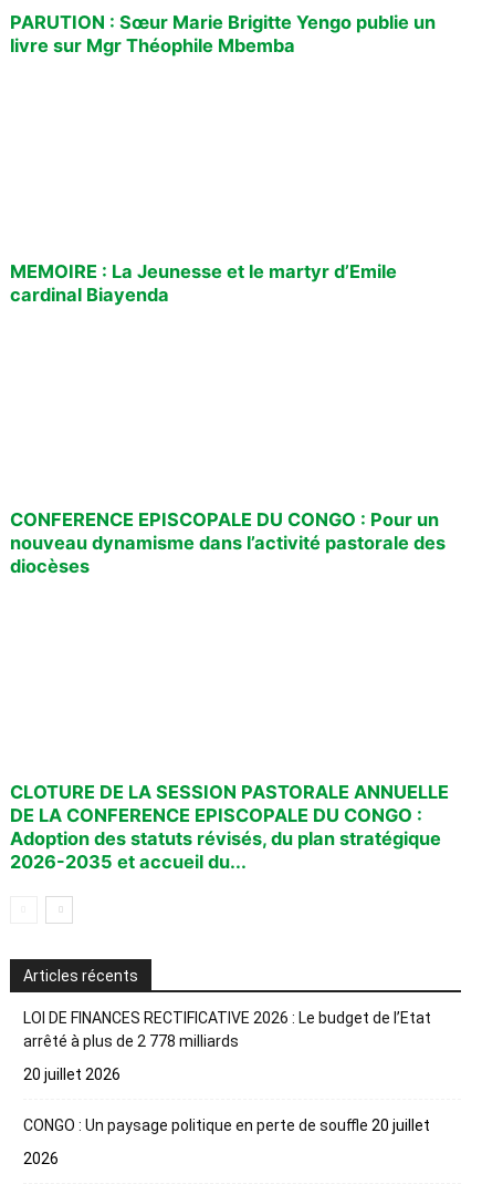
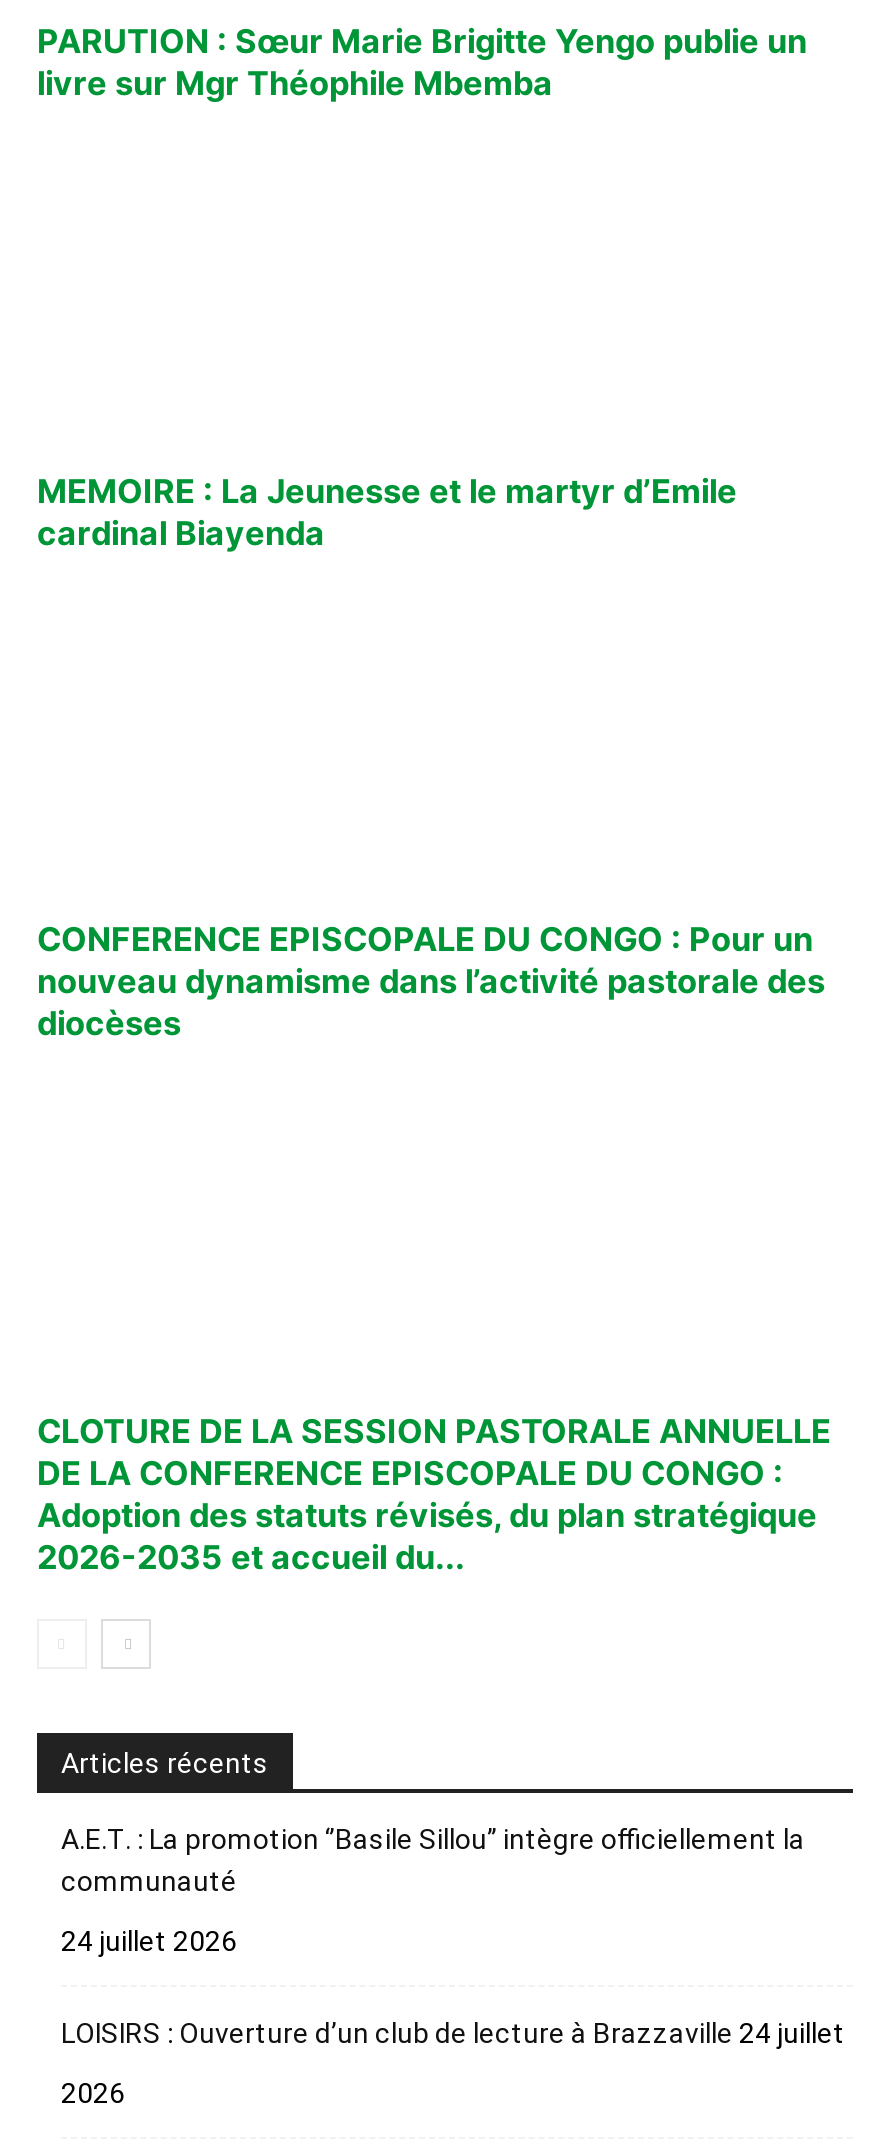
[23,1009,431,1050] LOI DE FINANCES RECTIFICATIVE 2026 : Le budget de l’Etat | arrêté à plus de 2 778 milliards -> [61,1823,805,1897] A.E.T. : La promotion ‘’Basile Sillou’’ intègre officiellement la | communauté
[23,1066,120,1083] 20 juillet 2026 -> [61,1925,237,1957] 24 juillet 2026
[23,1117,430,1134] CONGO : Un paysage politique en perte de souffle 20 juillet -> [61,2017,845,2049] LOISIRS : Ouverture d’un club de lecture à Brazzaville 24 juillet

